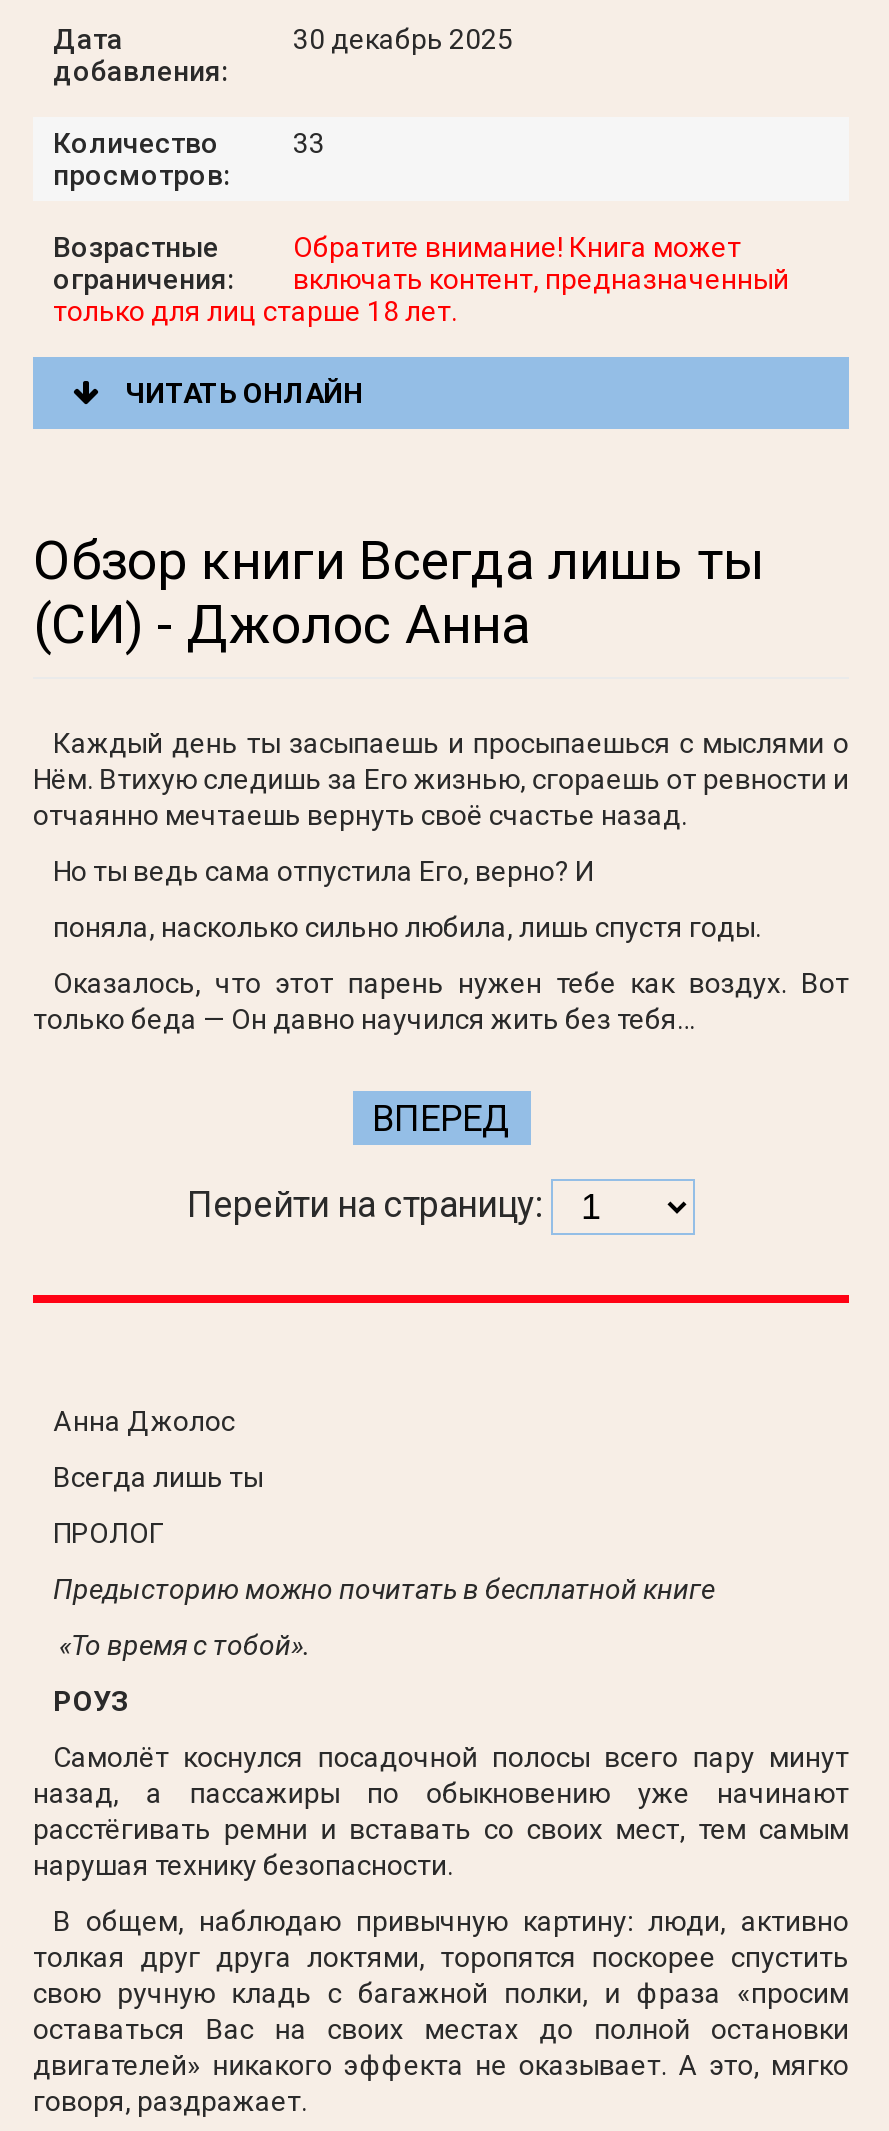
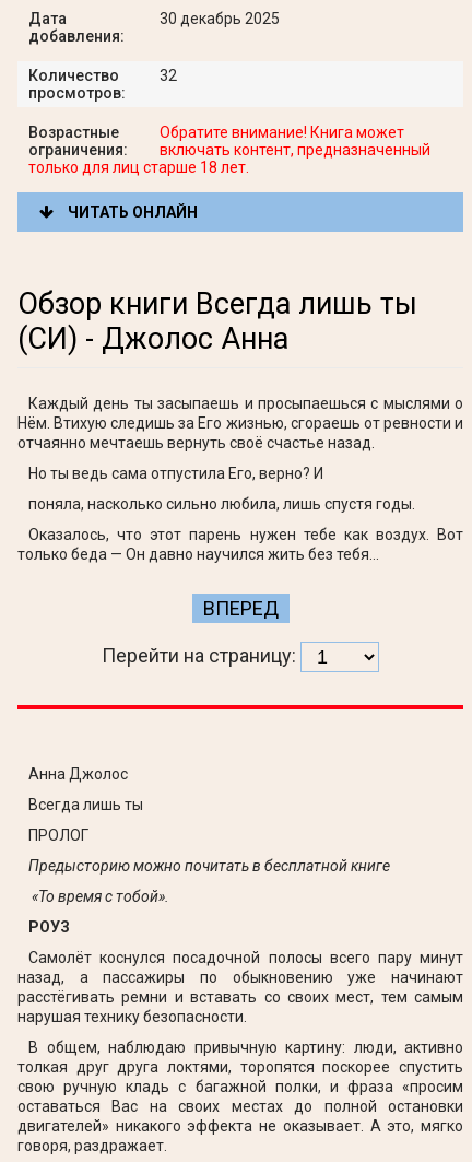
[293,127,325,159] 33 -> [160,67,177,84] 32

